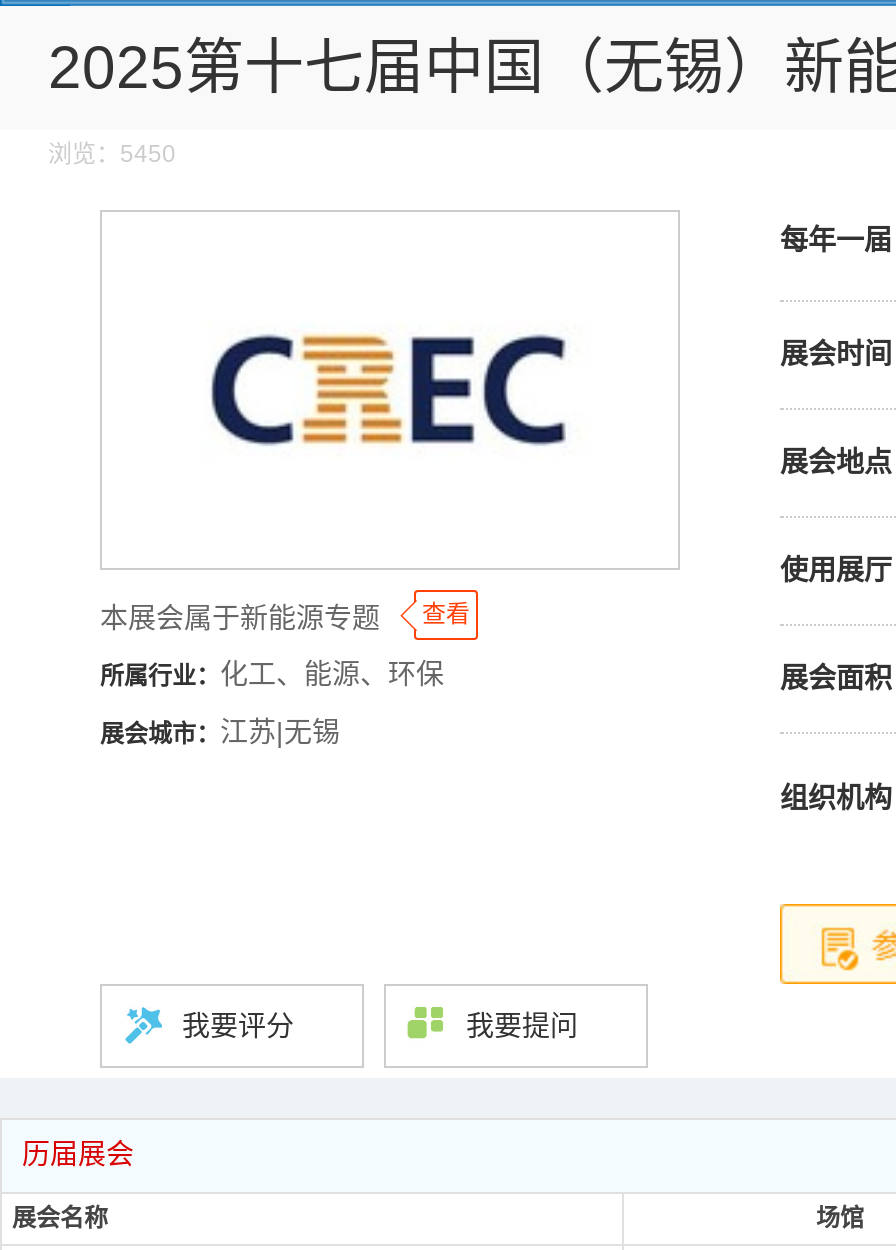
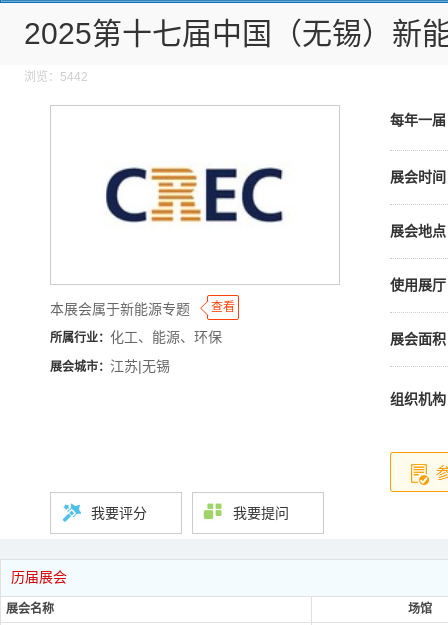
[48,140,176,168] 浏览：5450 -> [24,70,88,84] 浏览：5442

